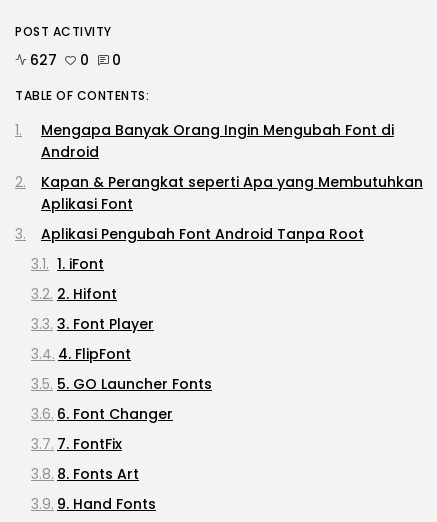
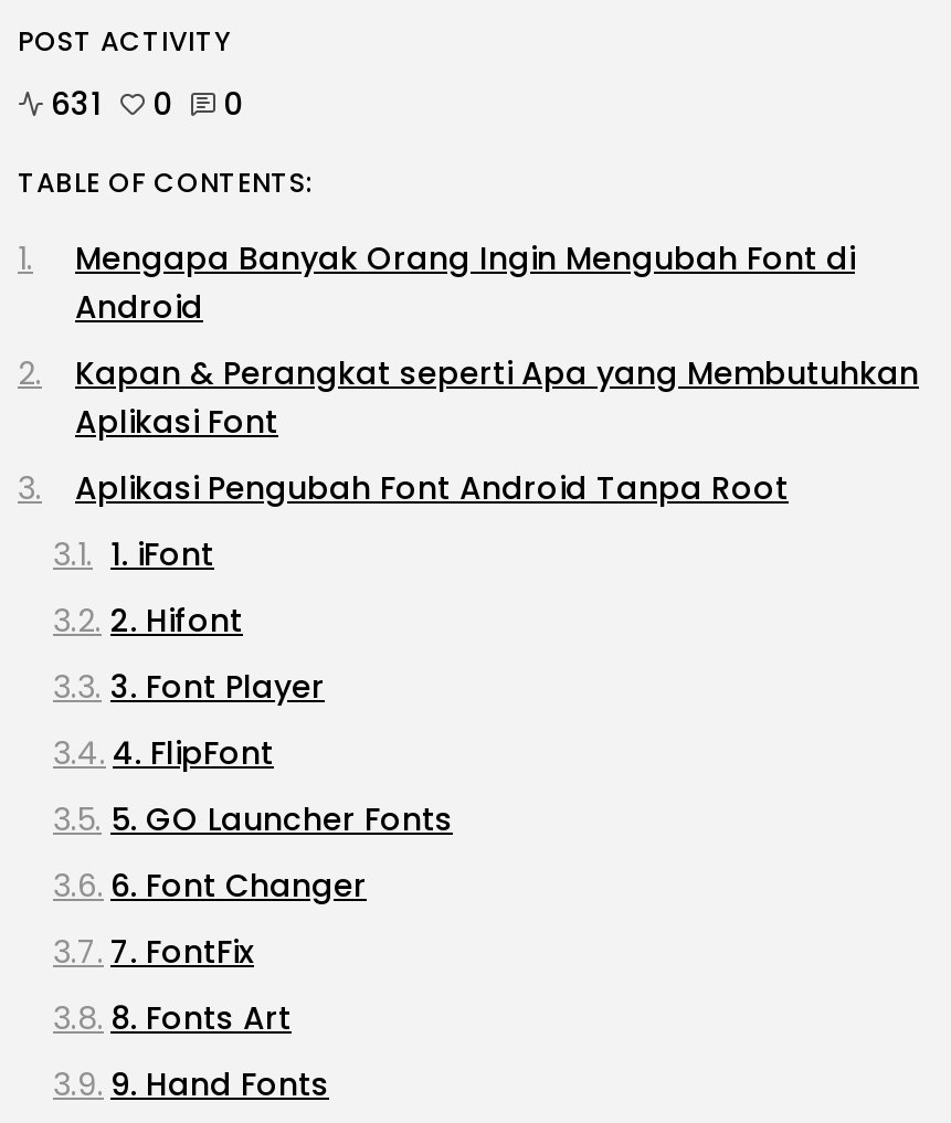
[30,50,121,70] 627 0 0 -> [51,83,243,127] 631 0 0

